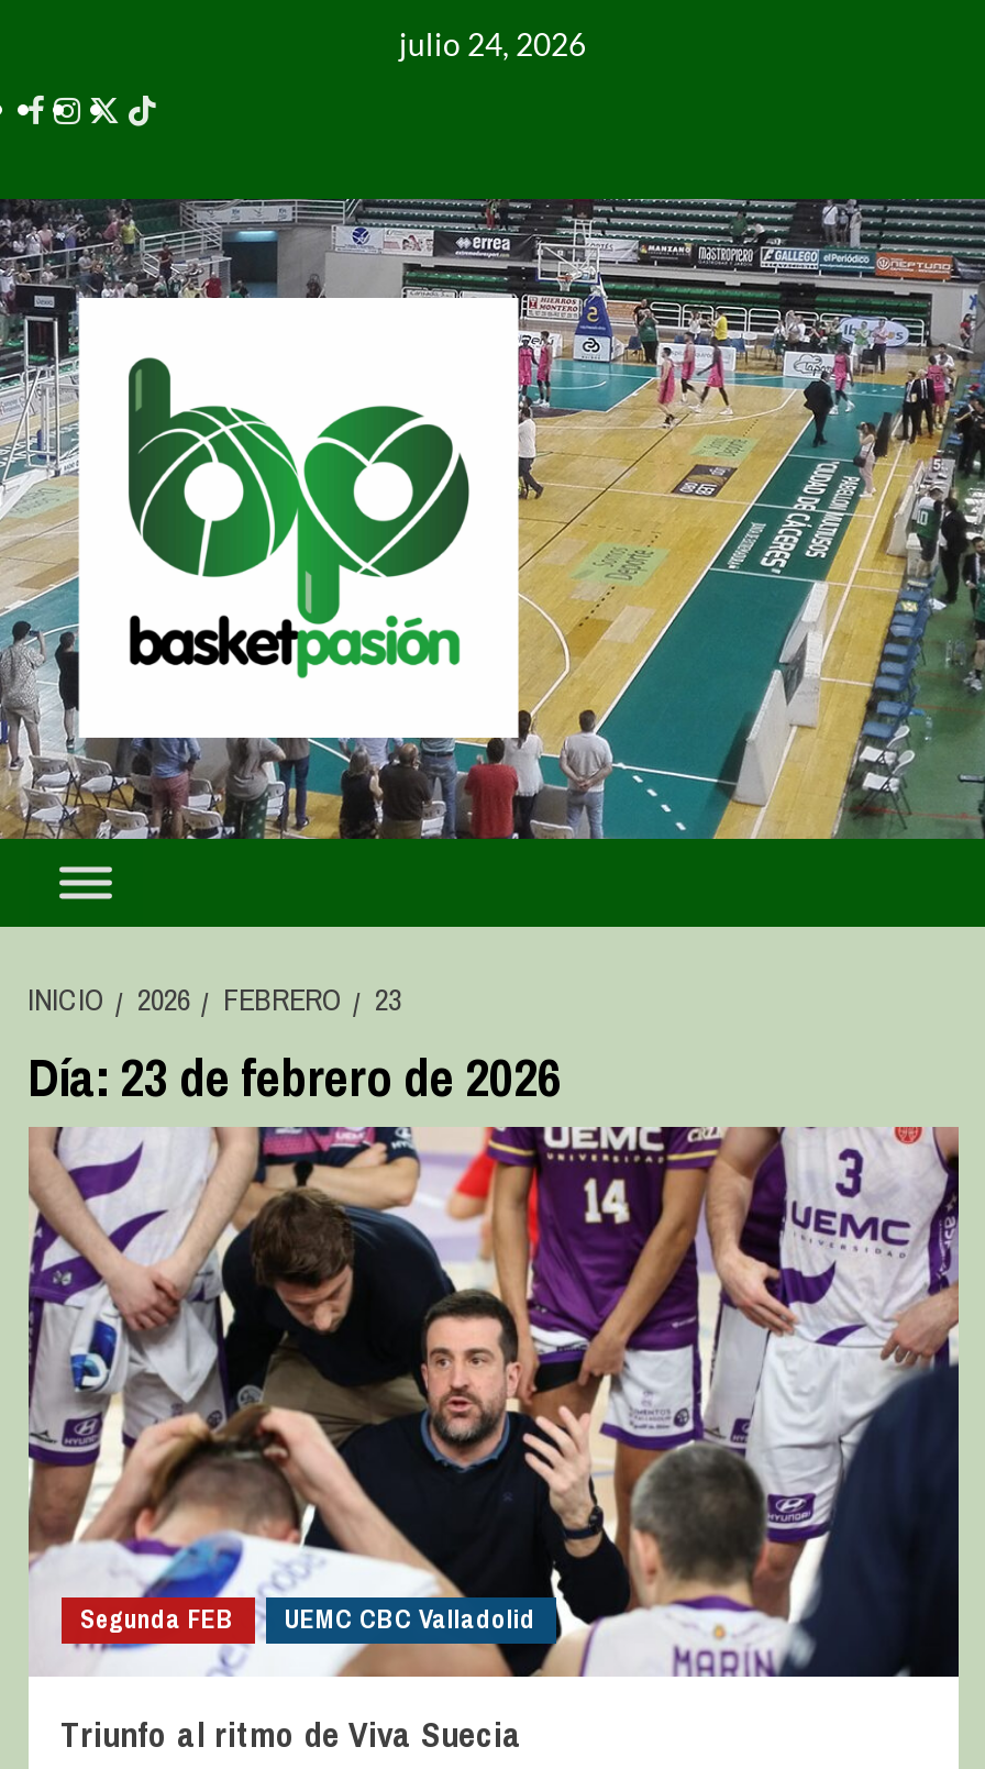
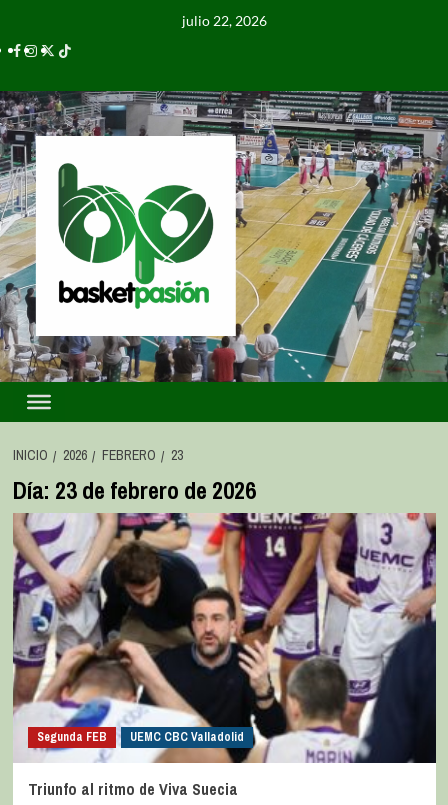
[399,25,586,63] julio 24, 2026 -> [181,12,266,29] julio 22, 2026

